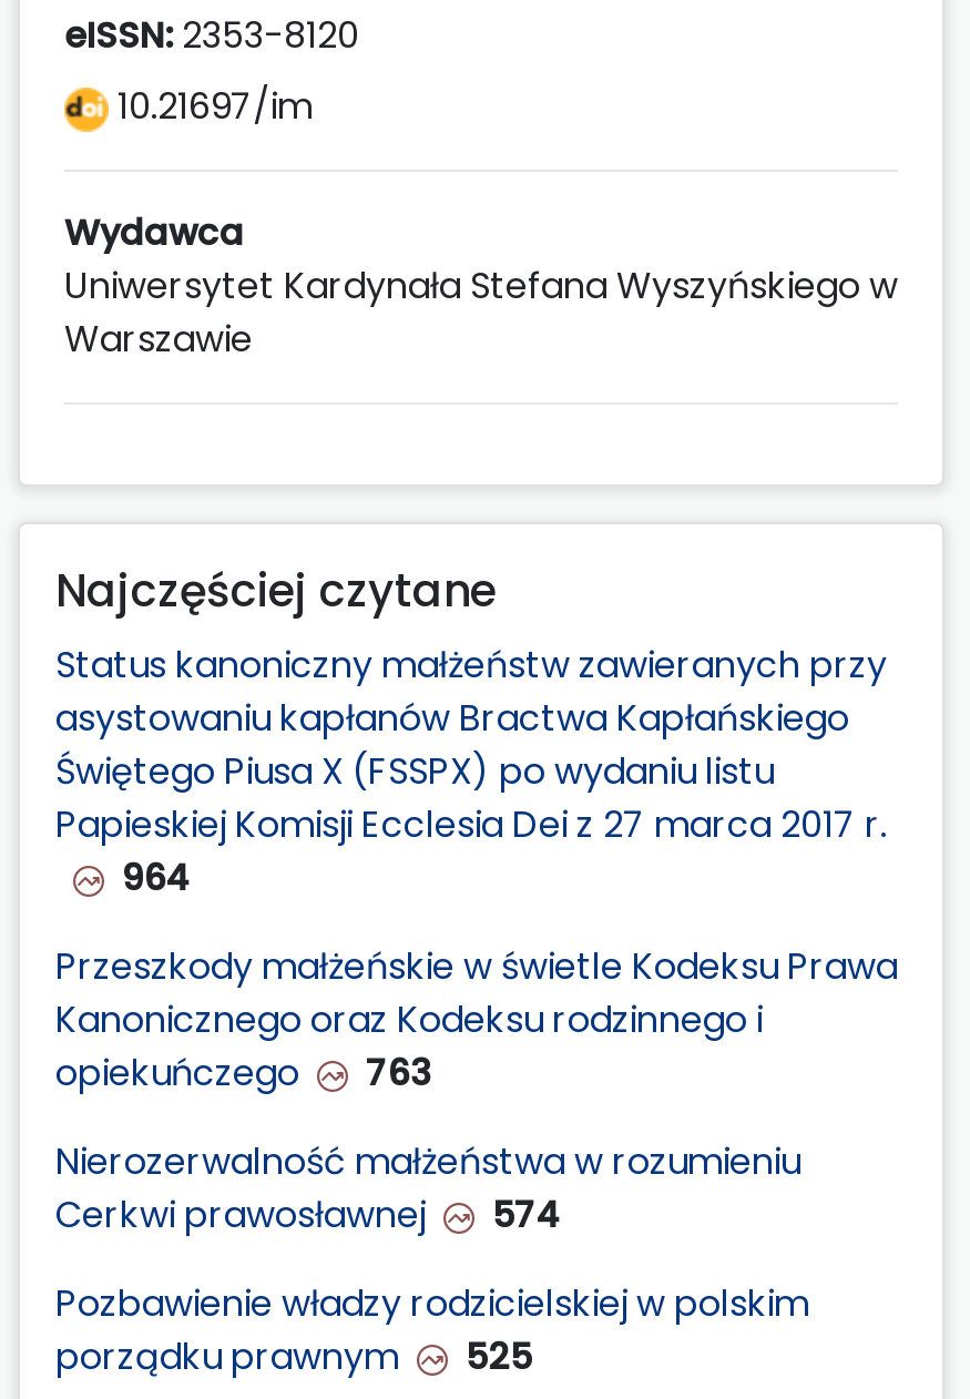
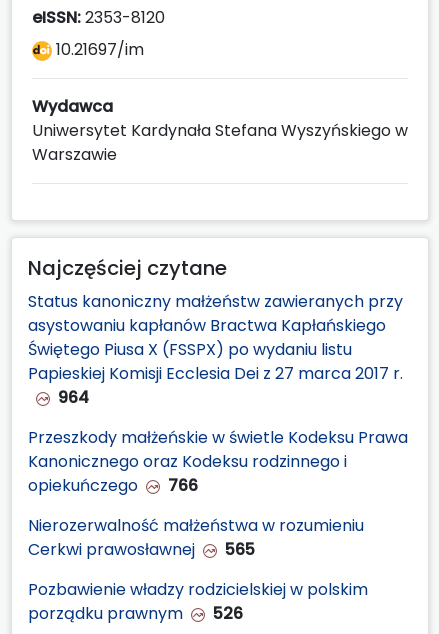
[55,1048,432,1099] opiekuńczego 763 -> [28,474,198,497] opiekuńczego 766
[55,1189,561,1240] Cerkwi prawosławnej 574 -> [28,538,255,561] Cerkwi prawosławnej 565
[55,1331,532,1382] porządku prawnym 525 -> [28,602,243,625] porządku prawnym 526

